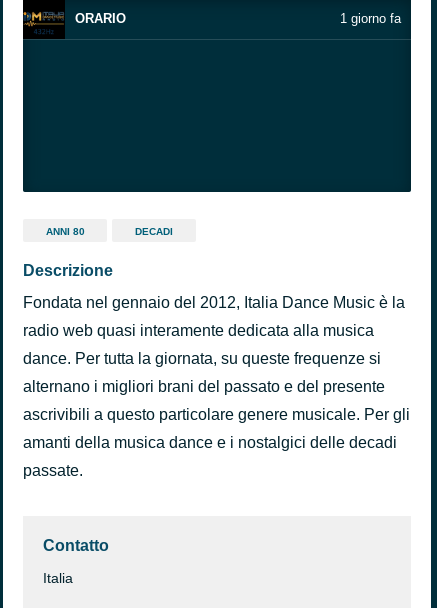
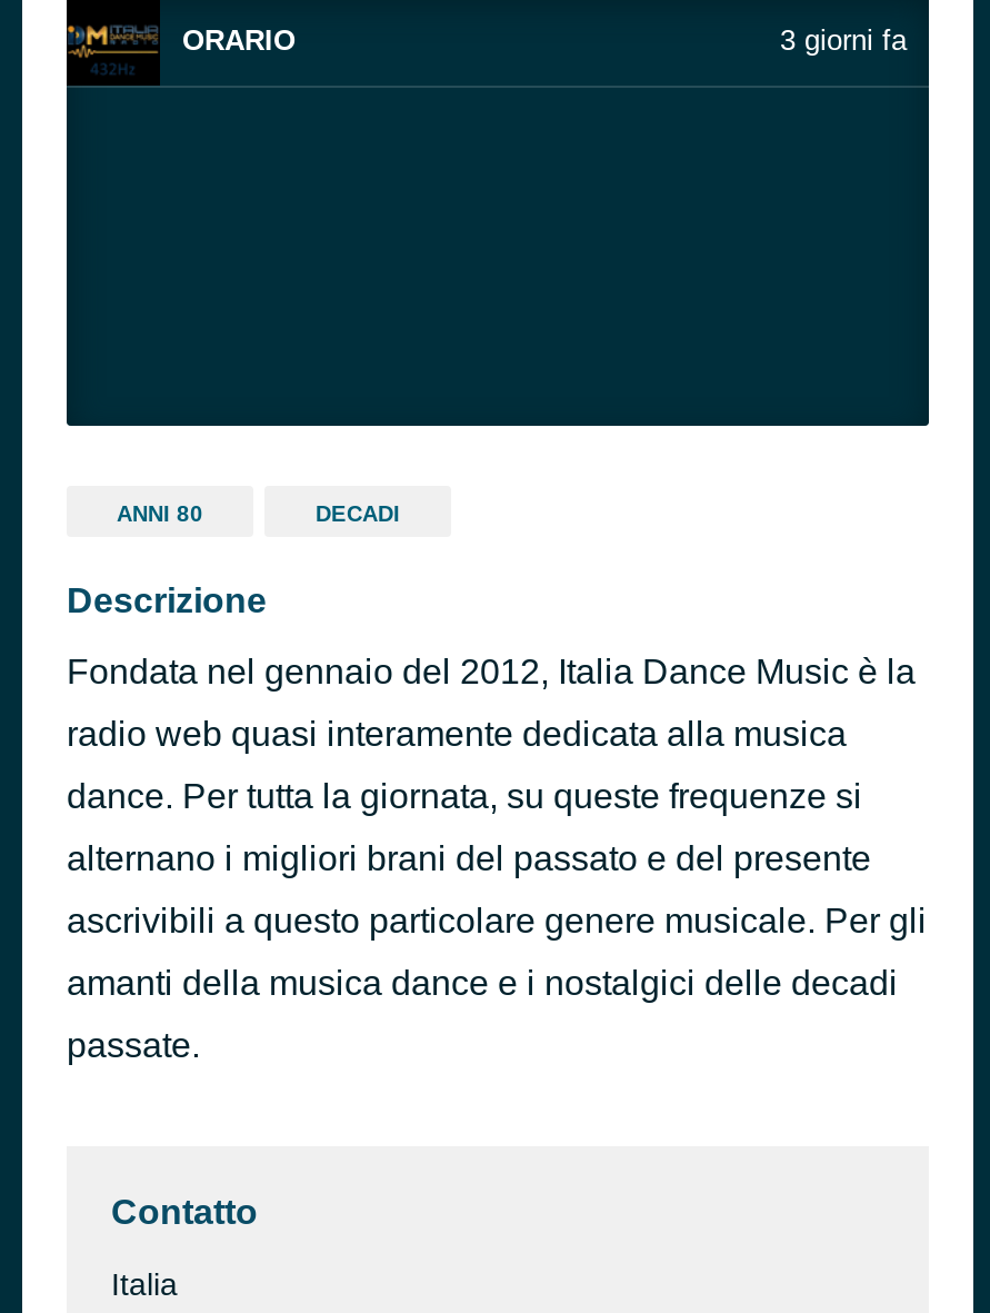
[340,10,401,25] 1 giorno fa -> [780,22,907,56] 3 giorni fa

